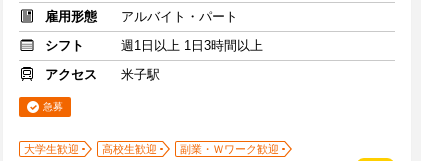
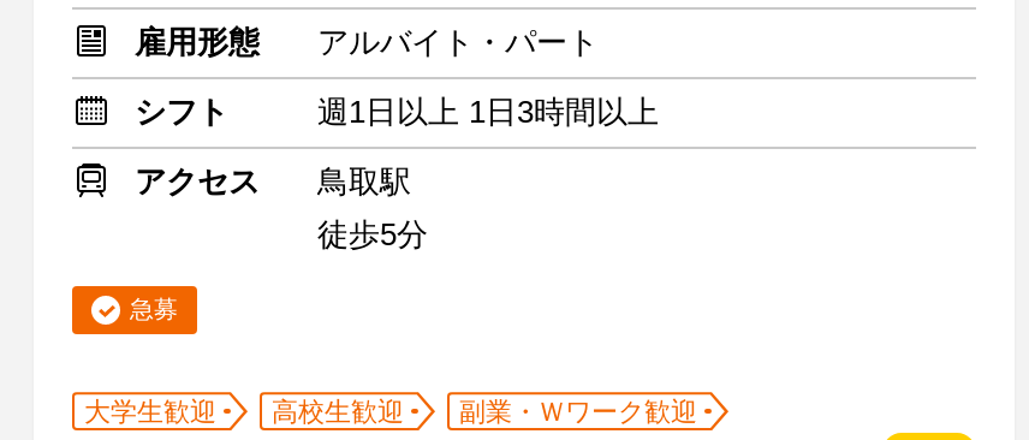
[121,67,160,82] 米子駅 -> [317,164,428,253] 鳥取駅 | 徒歩5分

